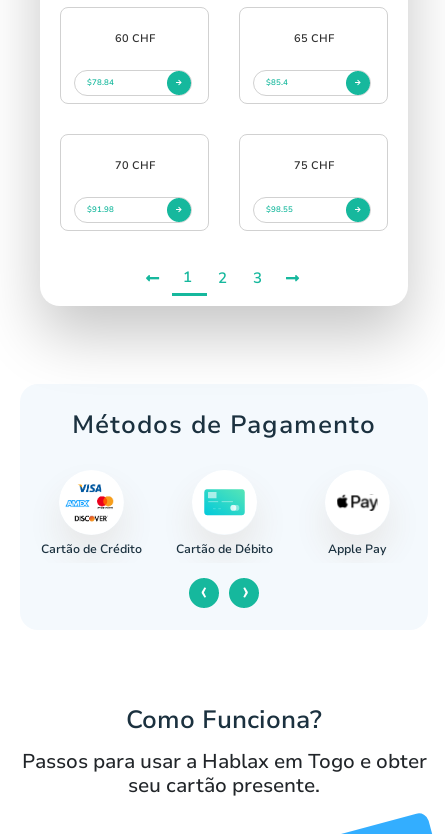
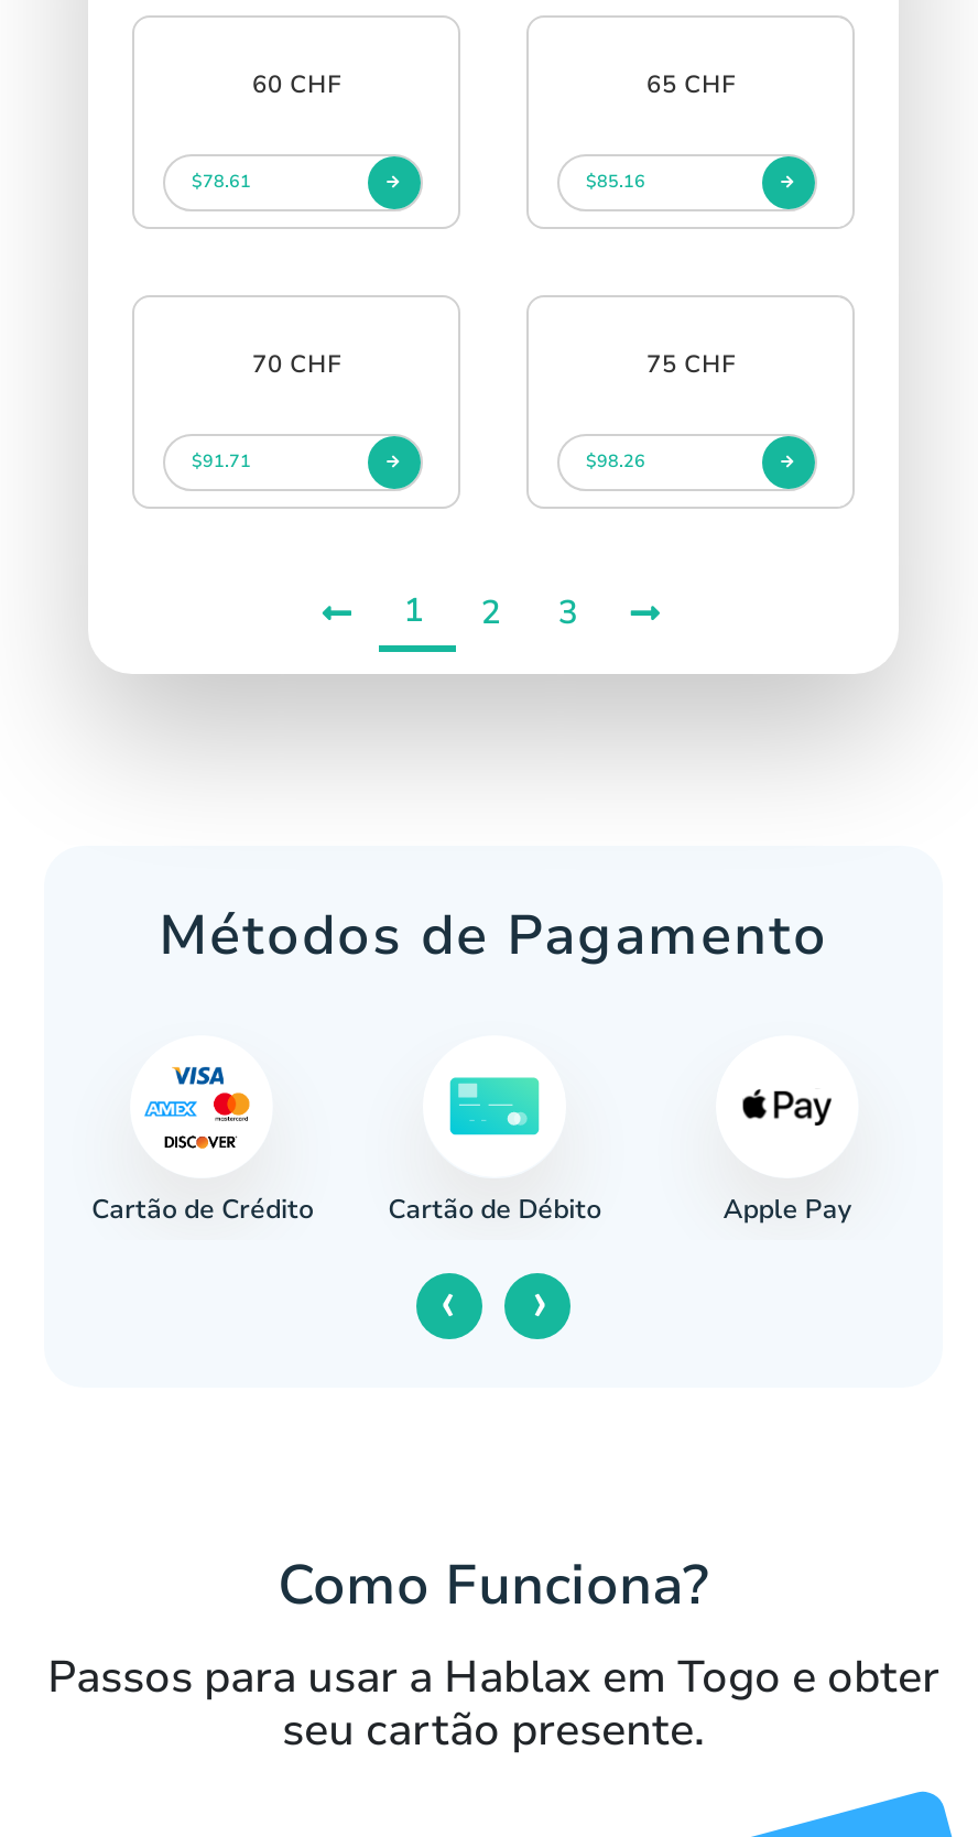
[87,77,114,88] $78.84 -> [192,169,251,193] $78.61
[266,77,288,88] $85.4 -> [586,169,645,193] $85.16
[87,204,114,215] $91.98 -> [192,449,251,473] $91.71
[266,204,293,215] $98.55 -> [586,449,645,473] $98.26

